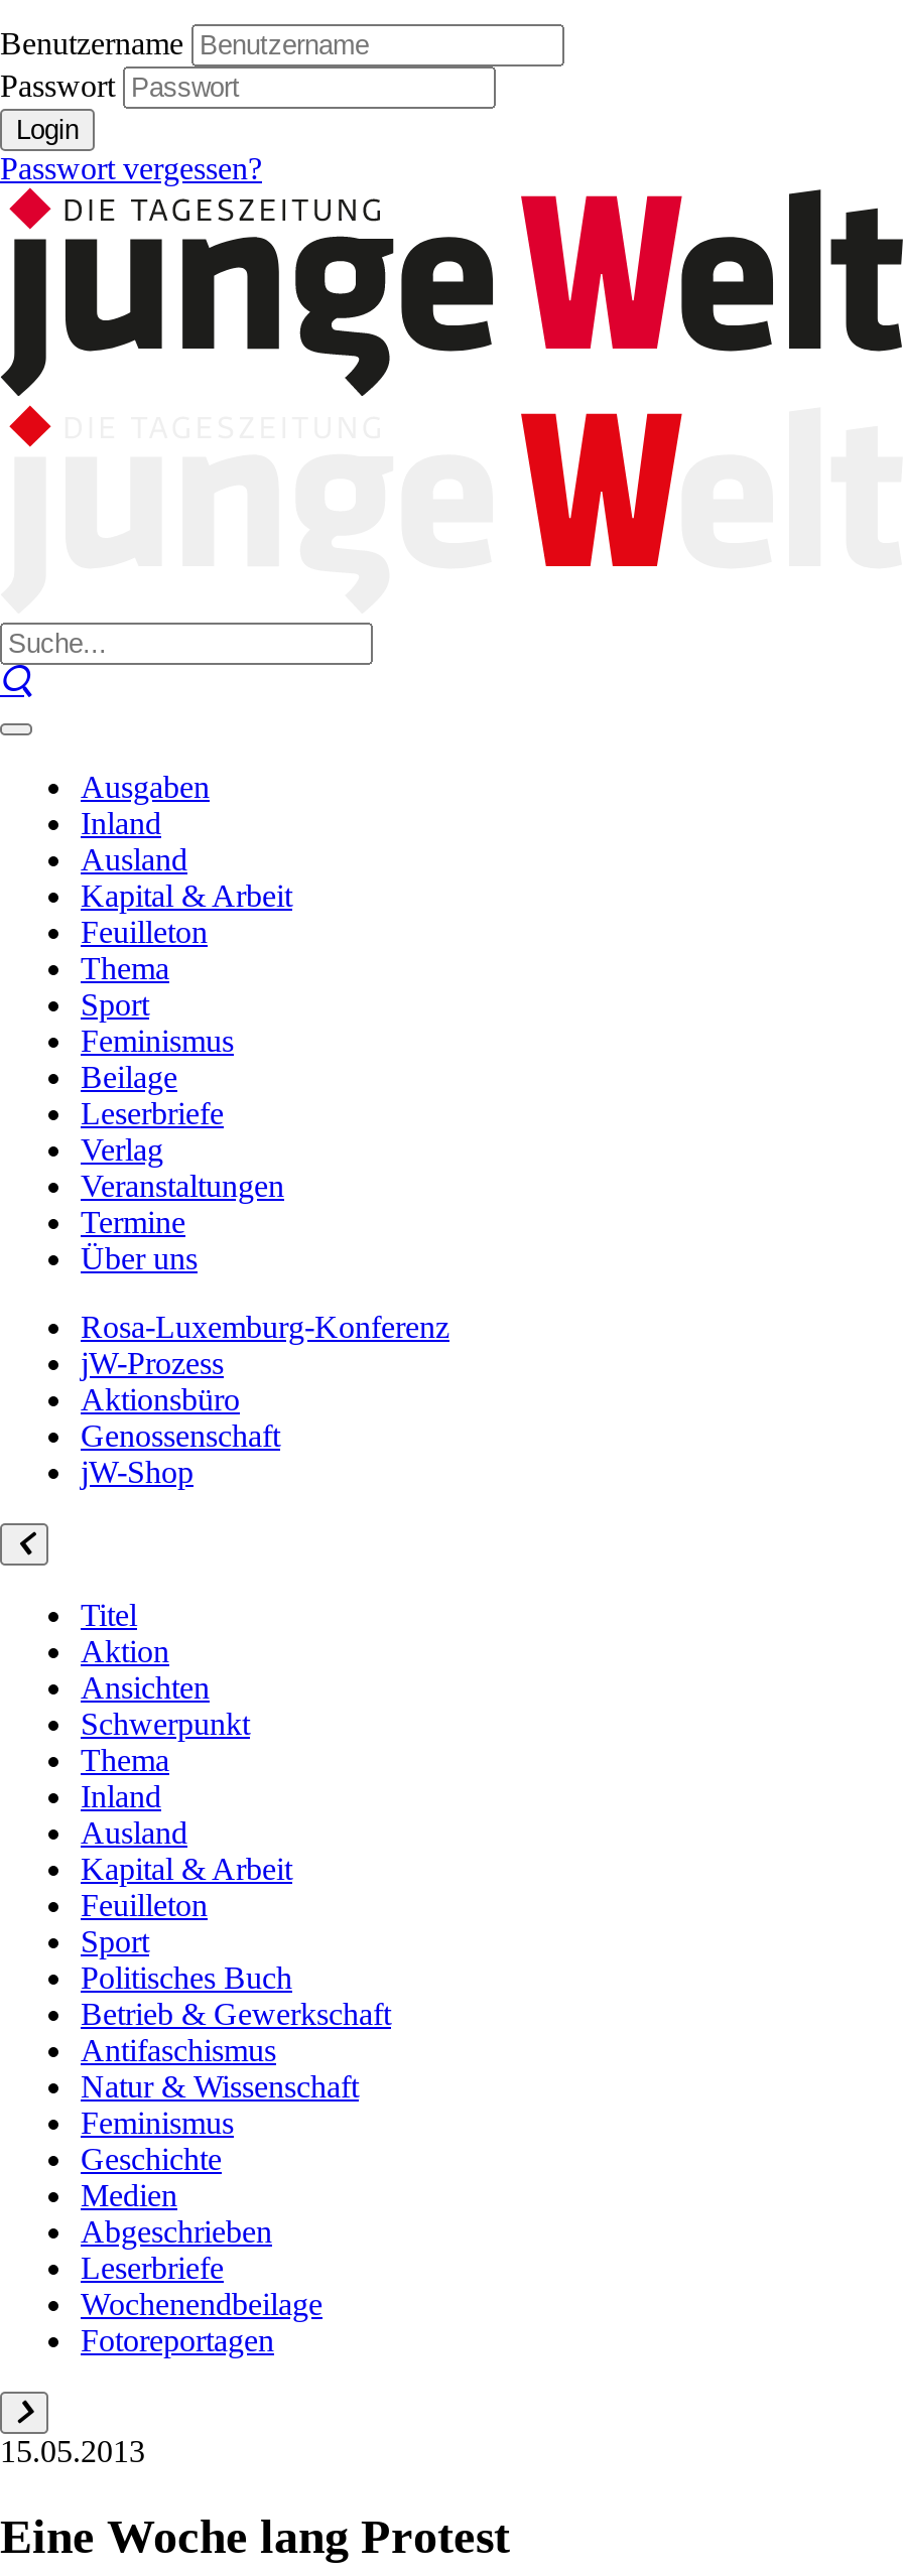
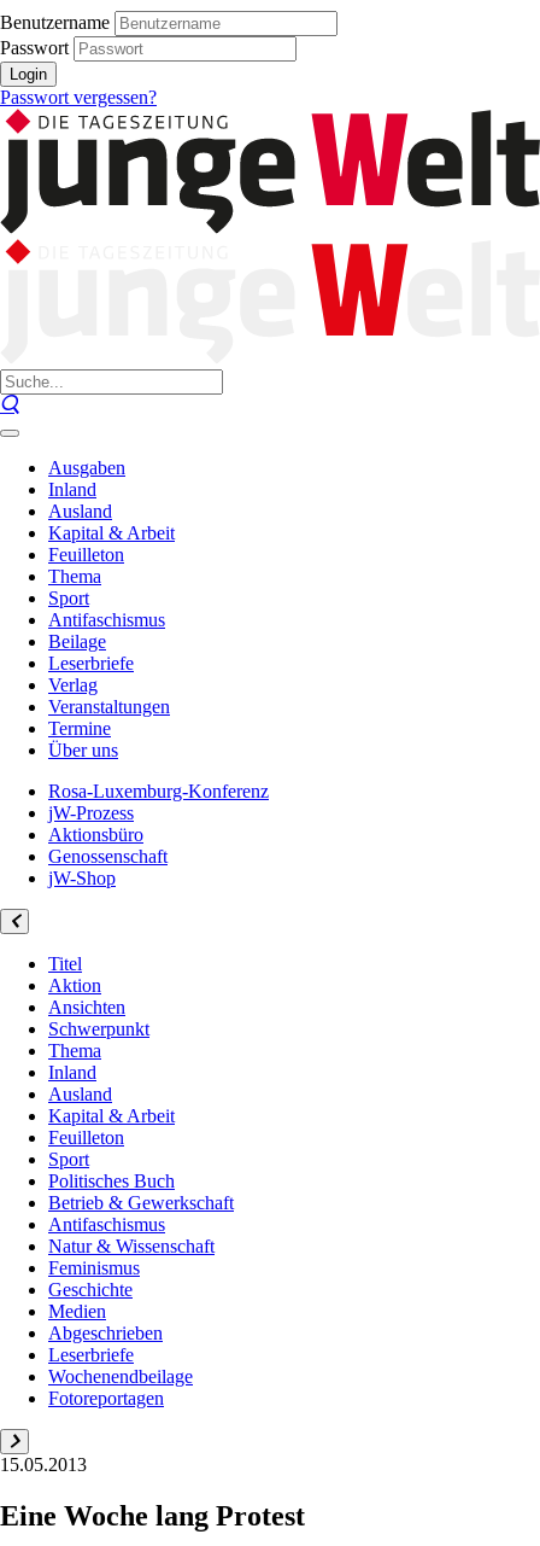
[81,1024,234,1058] Feminismus -> [48,609,165,630] Antifaschismus

